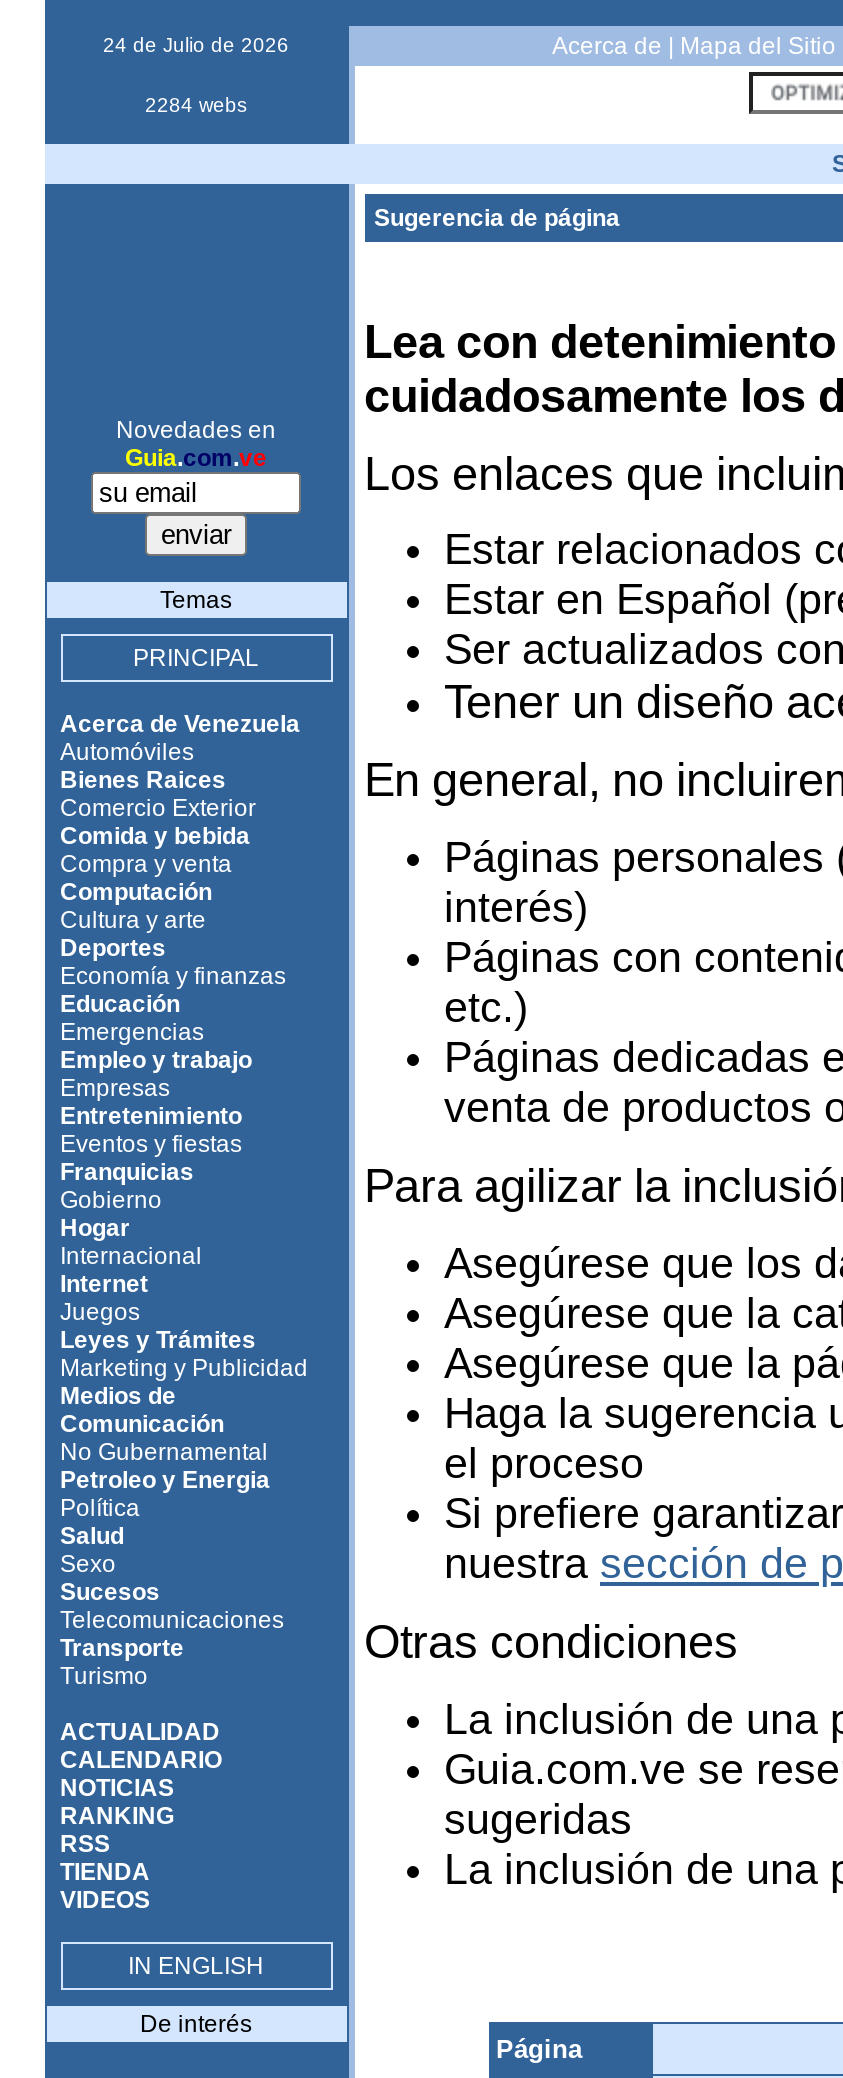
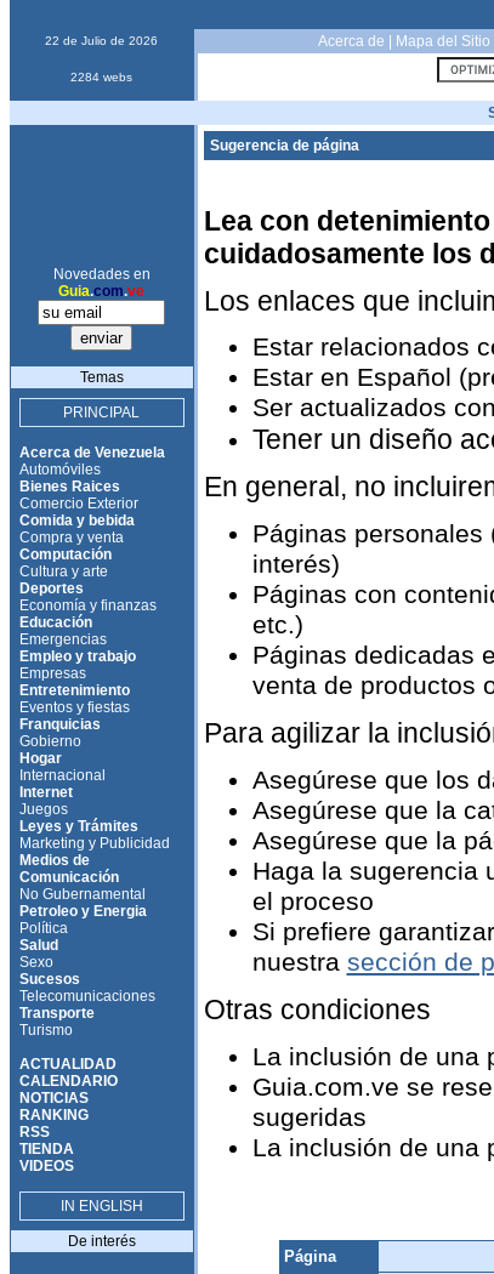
[103,34,289,56] 24 de Julio de 2026 -> [45,34,158,47] 22 de Julio de 2026

